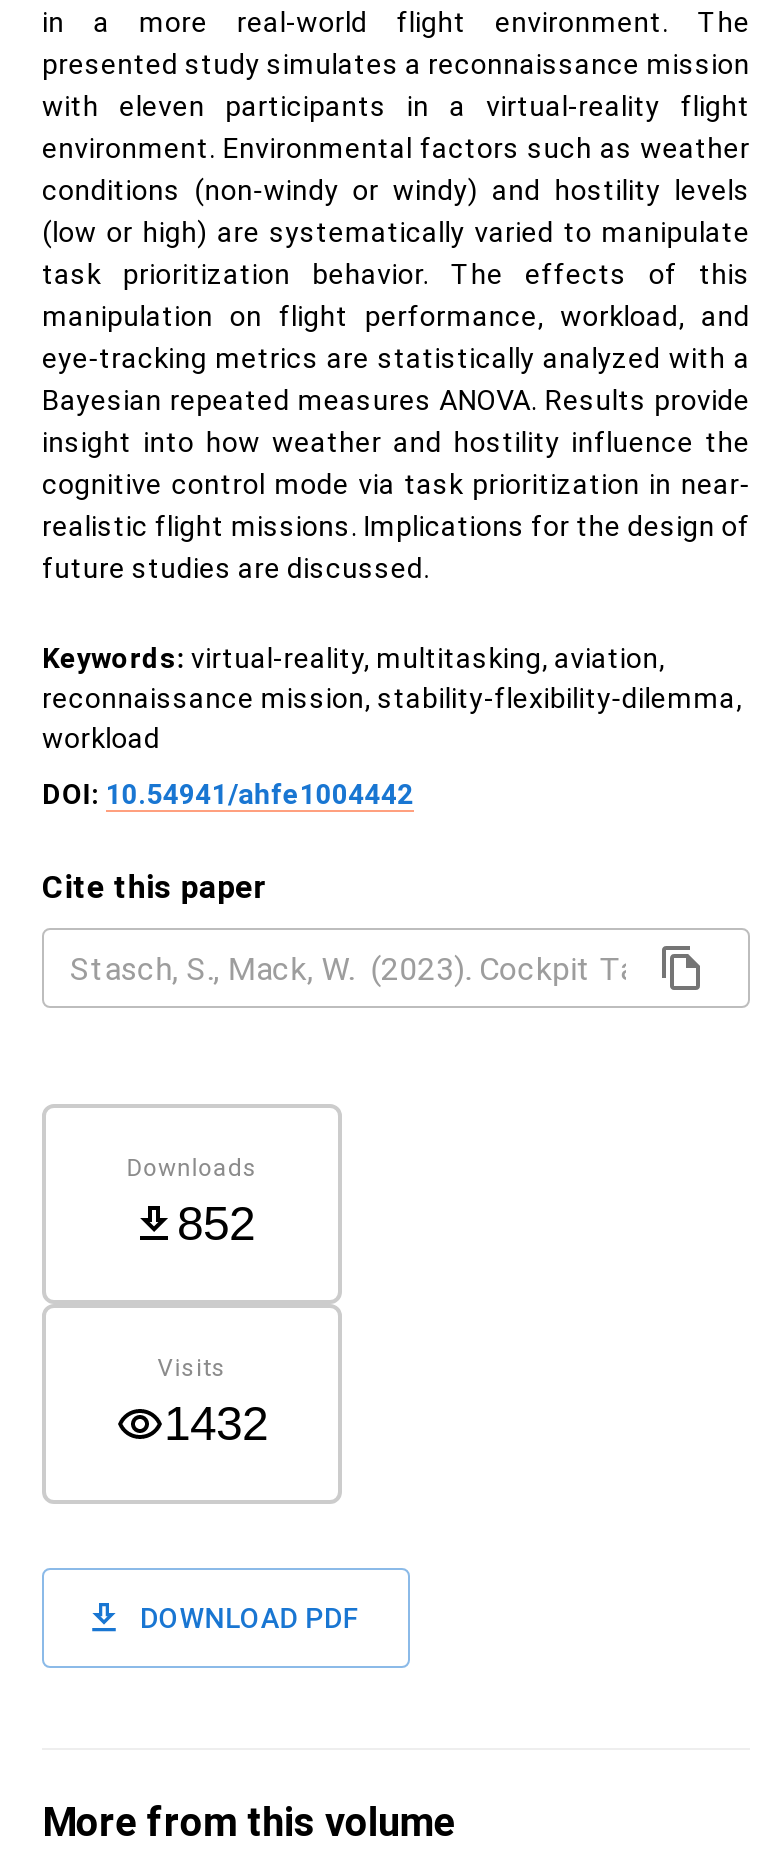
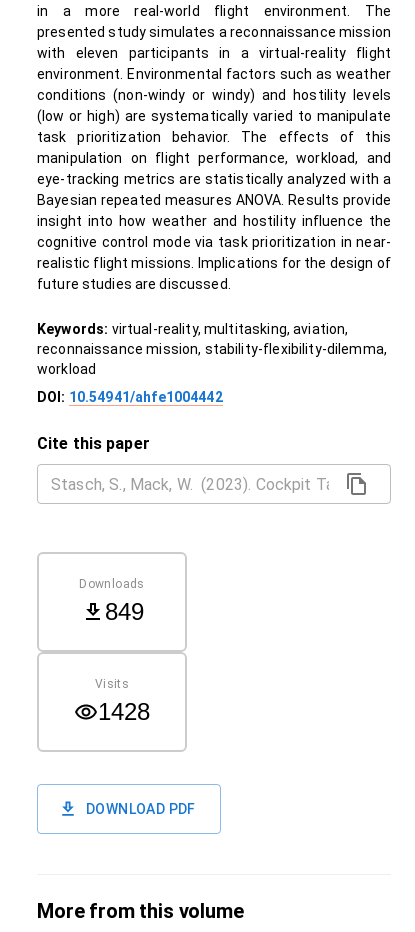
[177,1195,255,1249] 852 -> [104,597,143,624] 849
[164,1395,268,1449] 1432 -> [98,697,150,724] 1428

